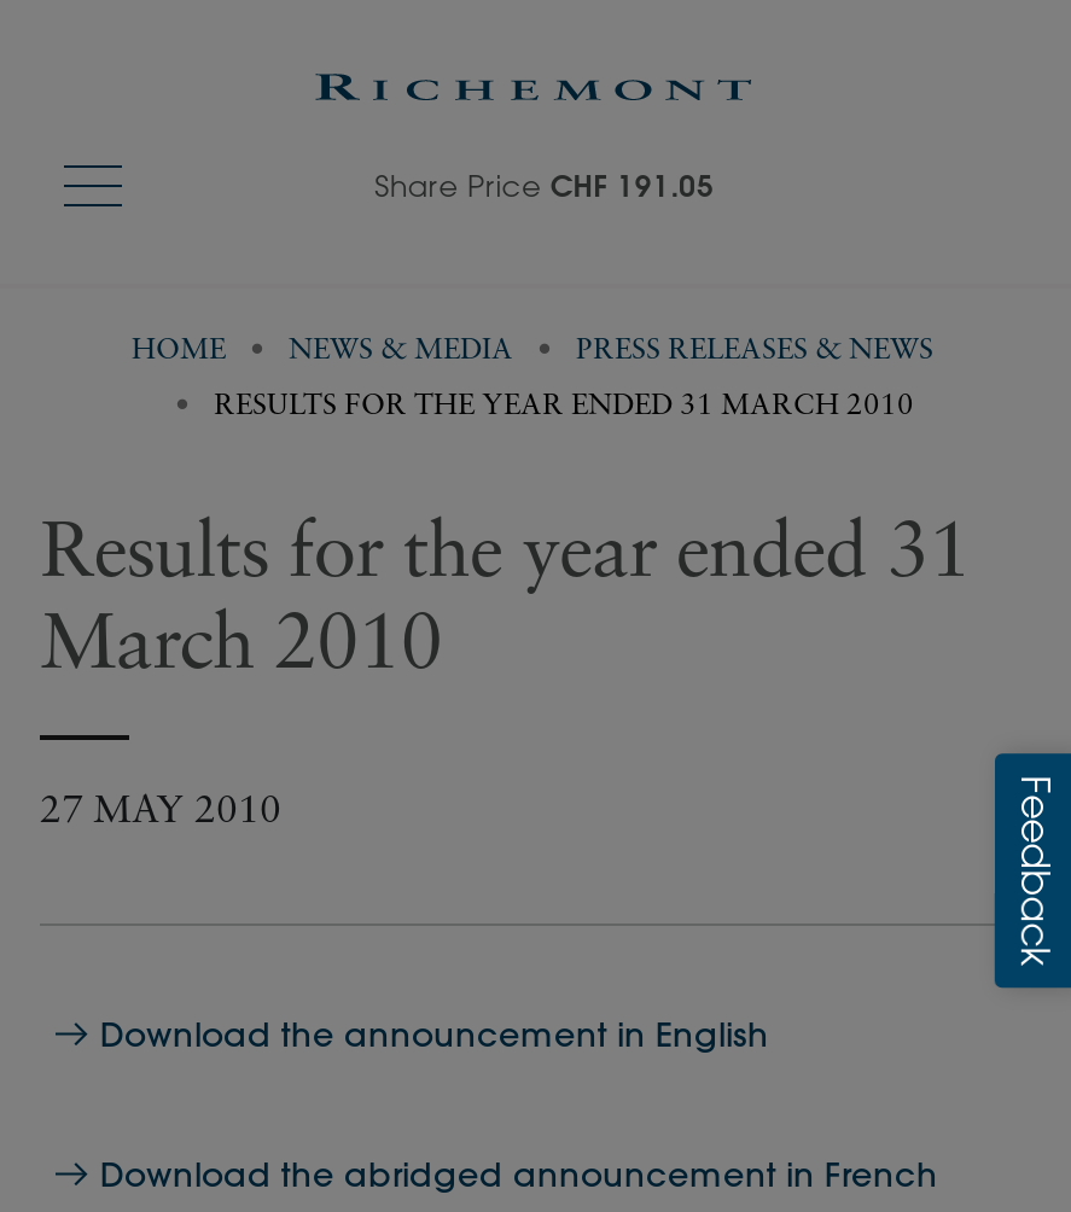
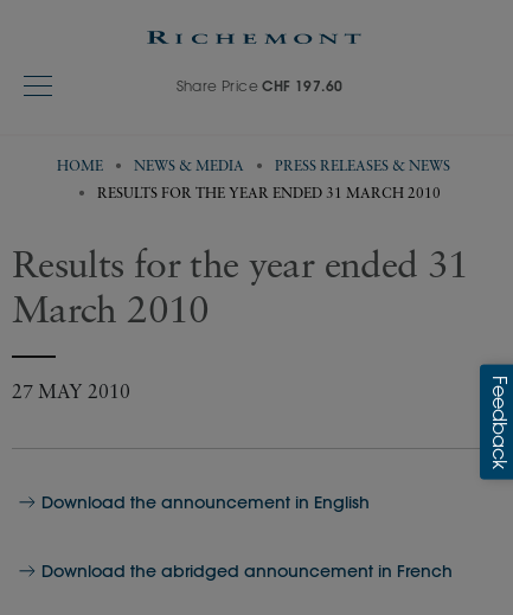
[375,165,715,204] Share Price CHF 191.05 -> [176,76,343,95] Share Price CHF 197.60

